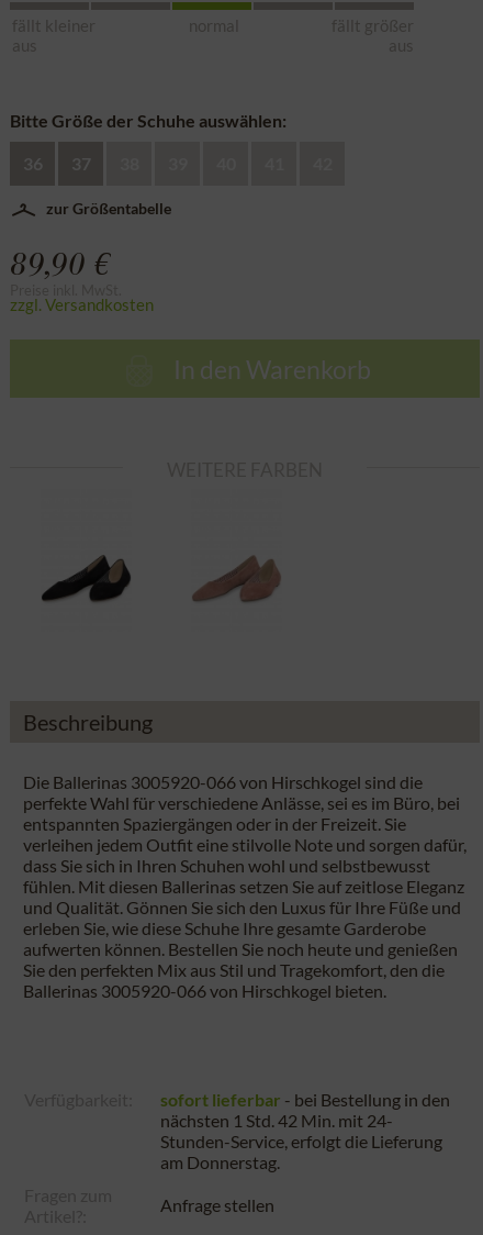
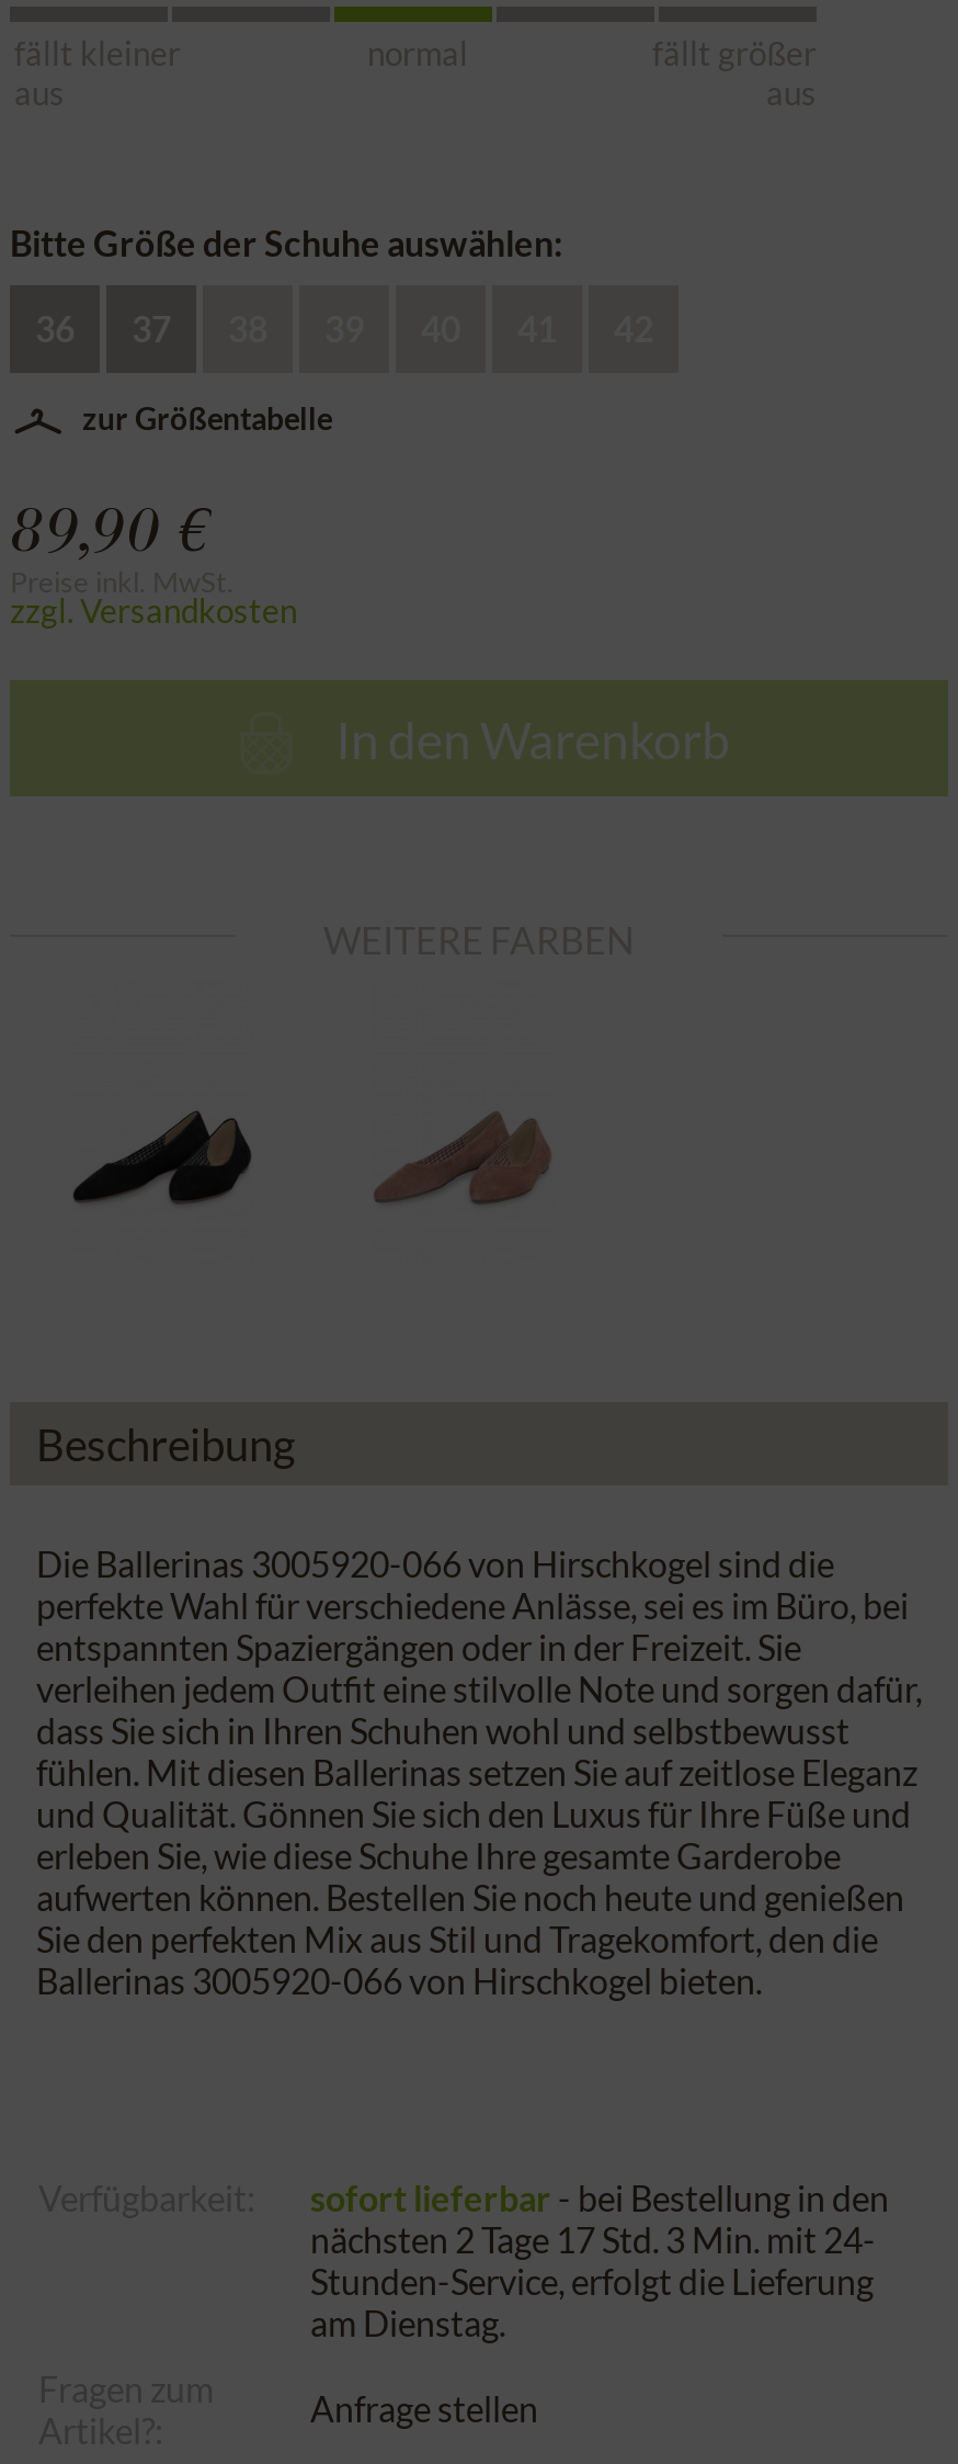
[160,1110,393,1131] nächsten 1 Std. 42 Min. mit 24- -> [310,2218,876,2260] nächsten 2 Tage 17 Std. 3 Min. mit 24-
[160,1151,280,1172] am Donnerstag. -> [310,2302,505,2343] am Dienstag.

